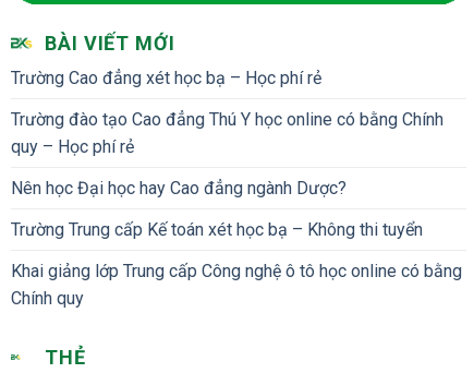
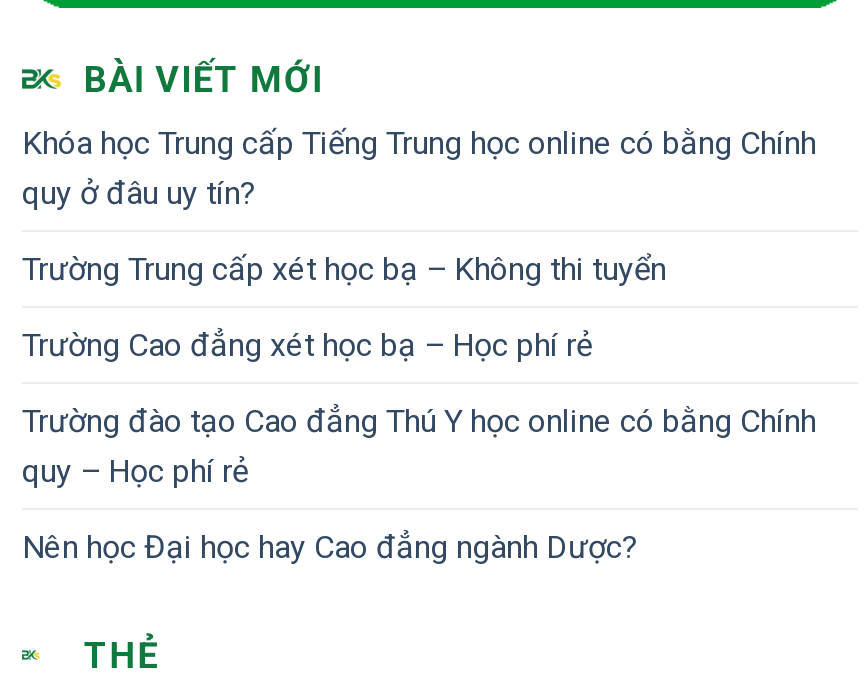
none -> [22,124,816,288] Khóa học Trung cấp Tiếng Trung học online có bằng Chính | quy ở đâu uy tín? | Trường Trung cấp xét học bạ – Không thi tuyển
moved [11,68,443,199] -> [22,326,816,566]: Trường Cao đẳng xét học bạ – Học phí rẻ | Trường đào tạo Cao đẳng Thú Y học online có bằng Chính | quy – Học phí rẻ | Nên học Đại học hay Cao đẳng ngành Dược?
[11,219,462,309] Trường Trung cấp Kế toán xét học bạ – Không thi tuyển | Khai giảng lớp Trung cấp Công nghệ ô tô học online có bằng | Chính quy -> none

